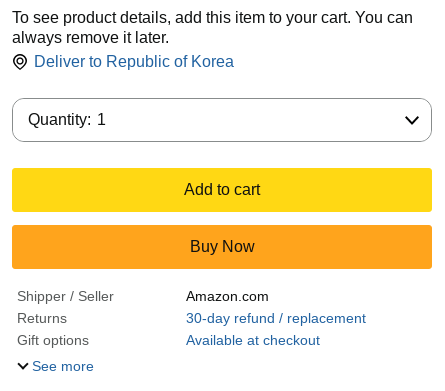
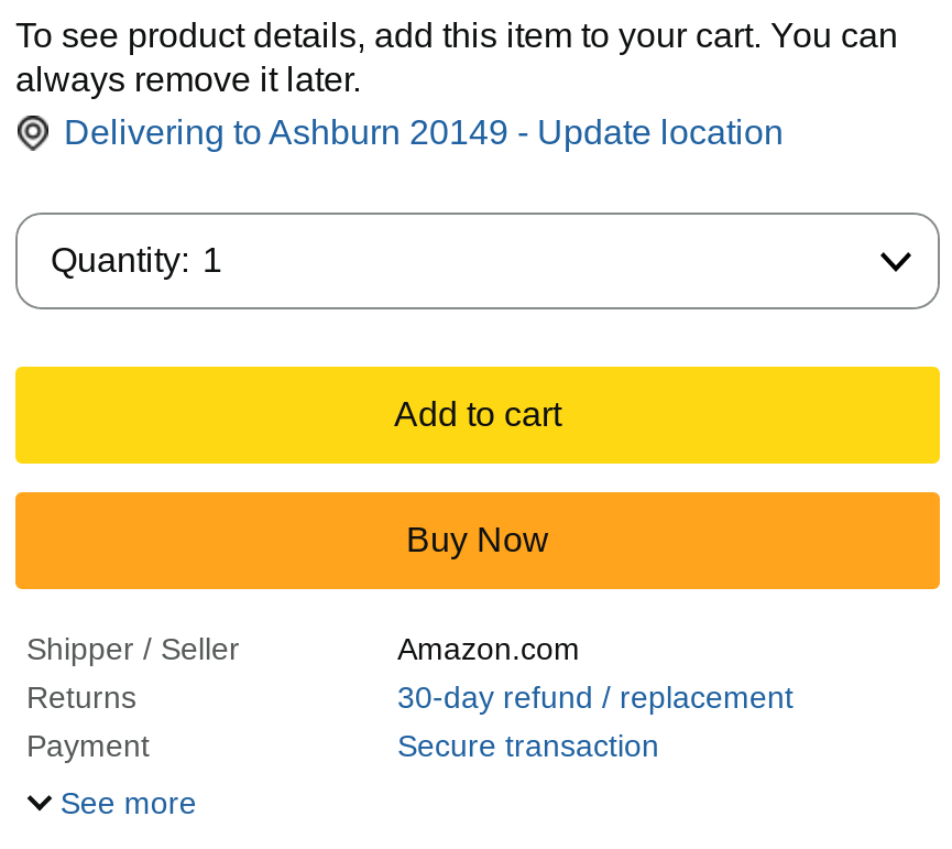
[34,53,234,70] Deliver to Republic of Korea -> [64,113,784,151] Delivering to Ashburn 20149 - Update location
[17,332,319,348] Gift options | Available at checkout -> [26,728,659,763] Payment | Secure transaction

